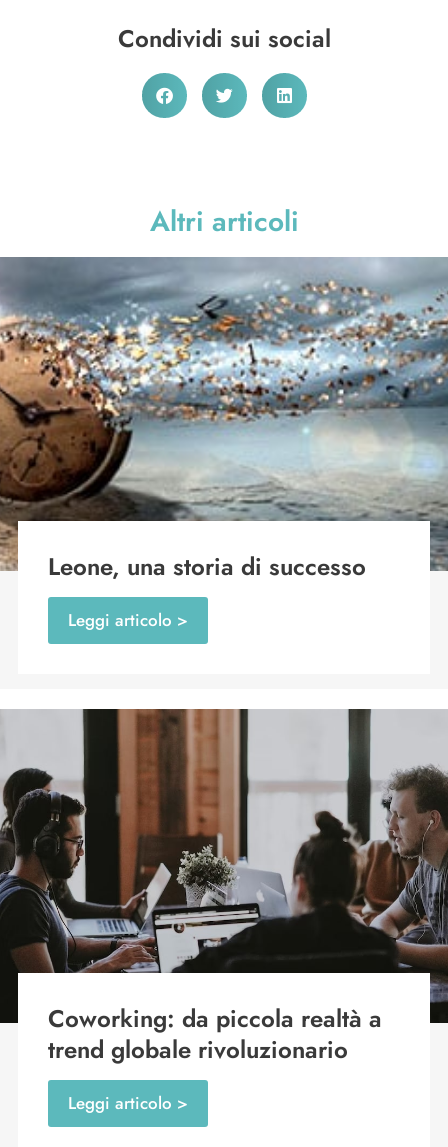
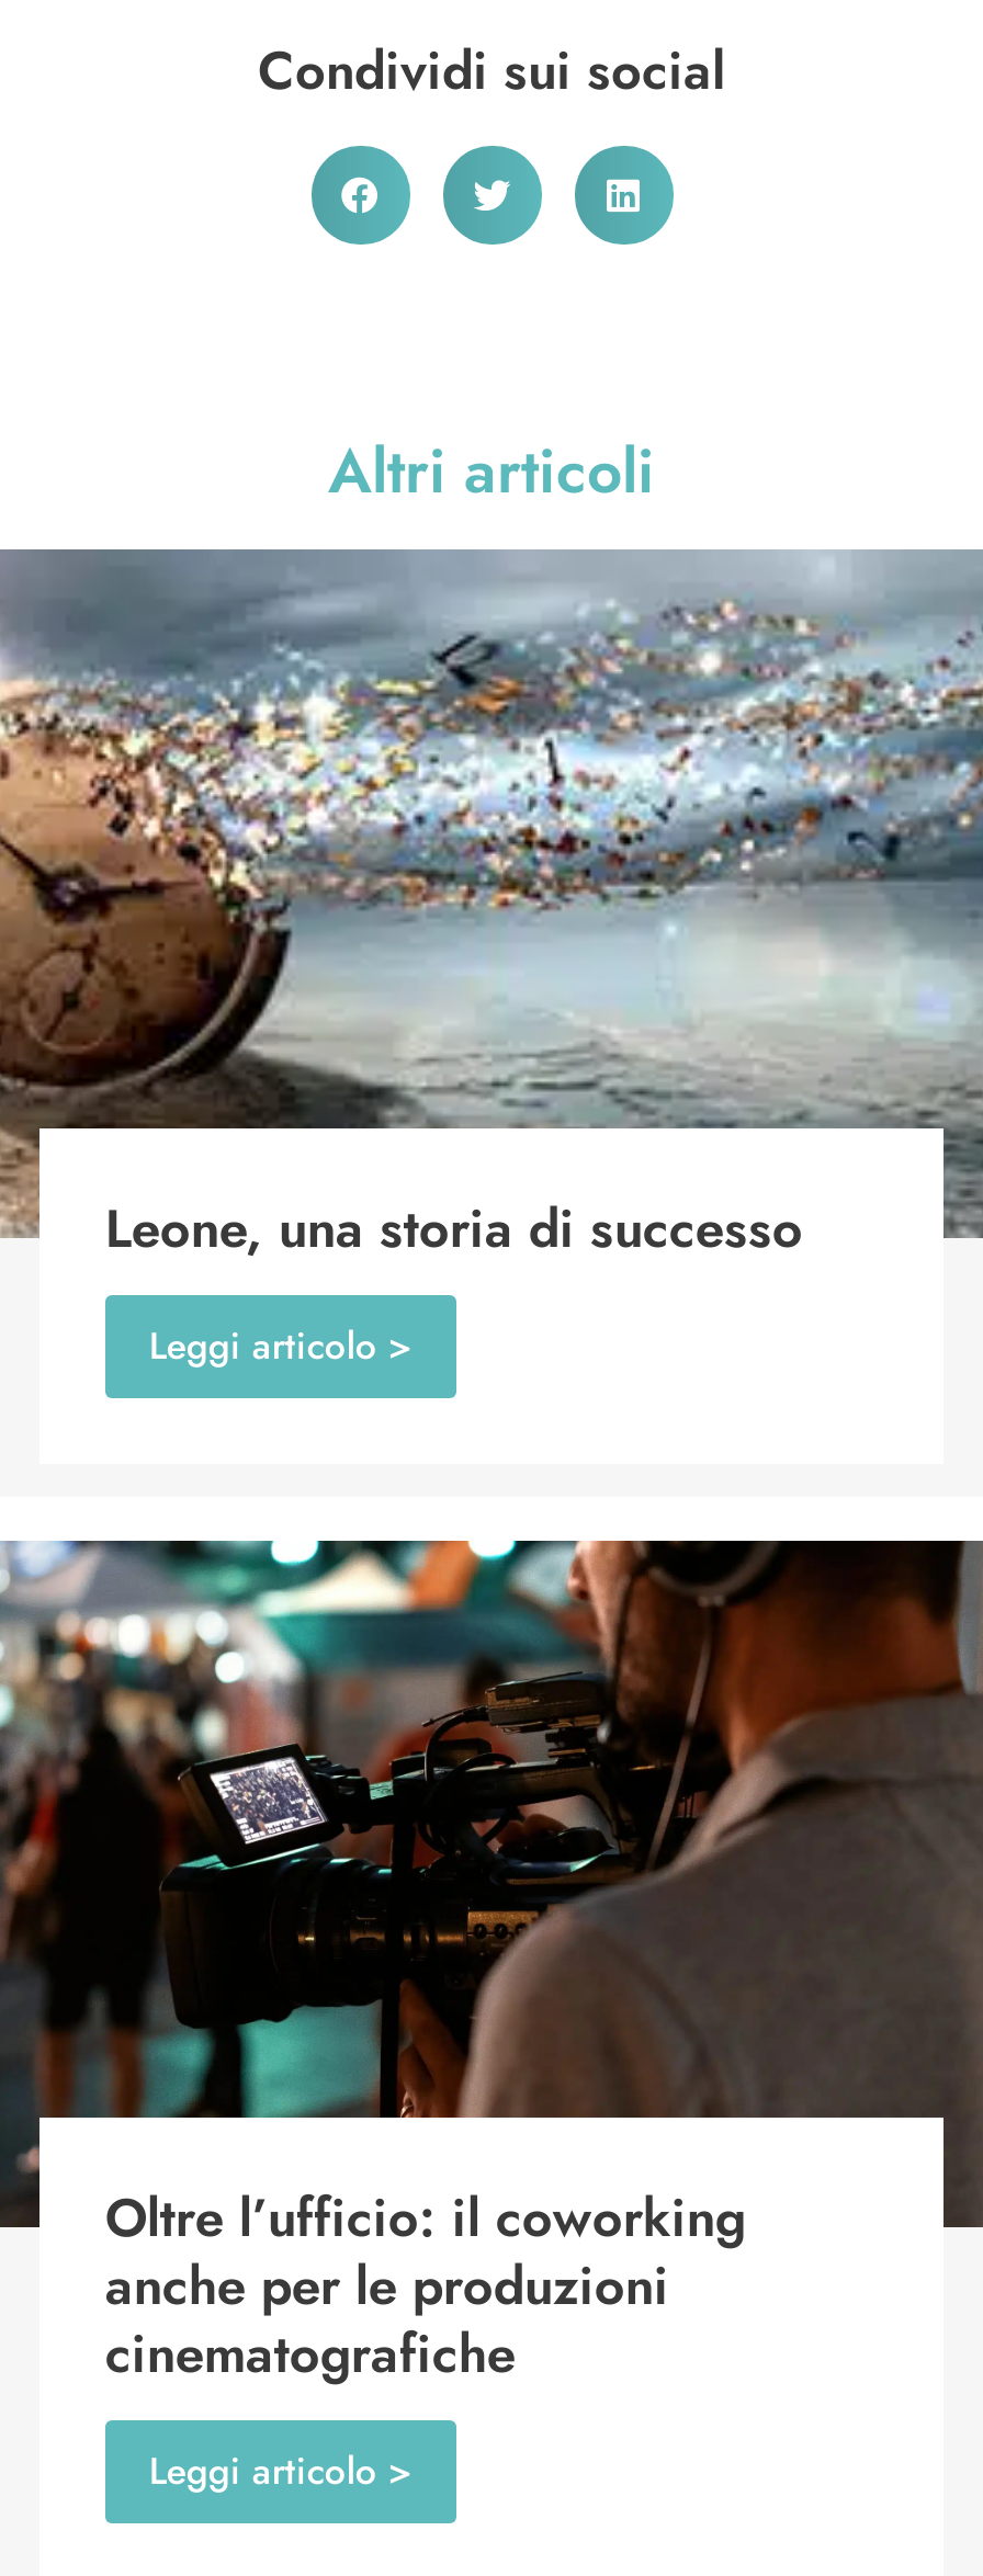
[3,708,445,1067] [image] | Coworking: da piccola realtà a | trend globale rivoluzionario -> [7,1539,976,2393] [image] | Oltre l’ufficio: il coworking | anche per le produzioni | cinematografiche

